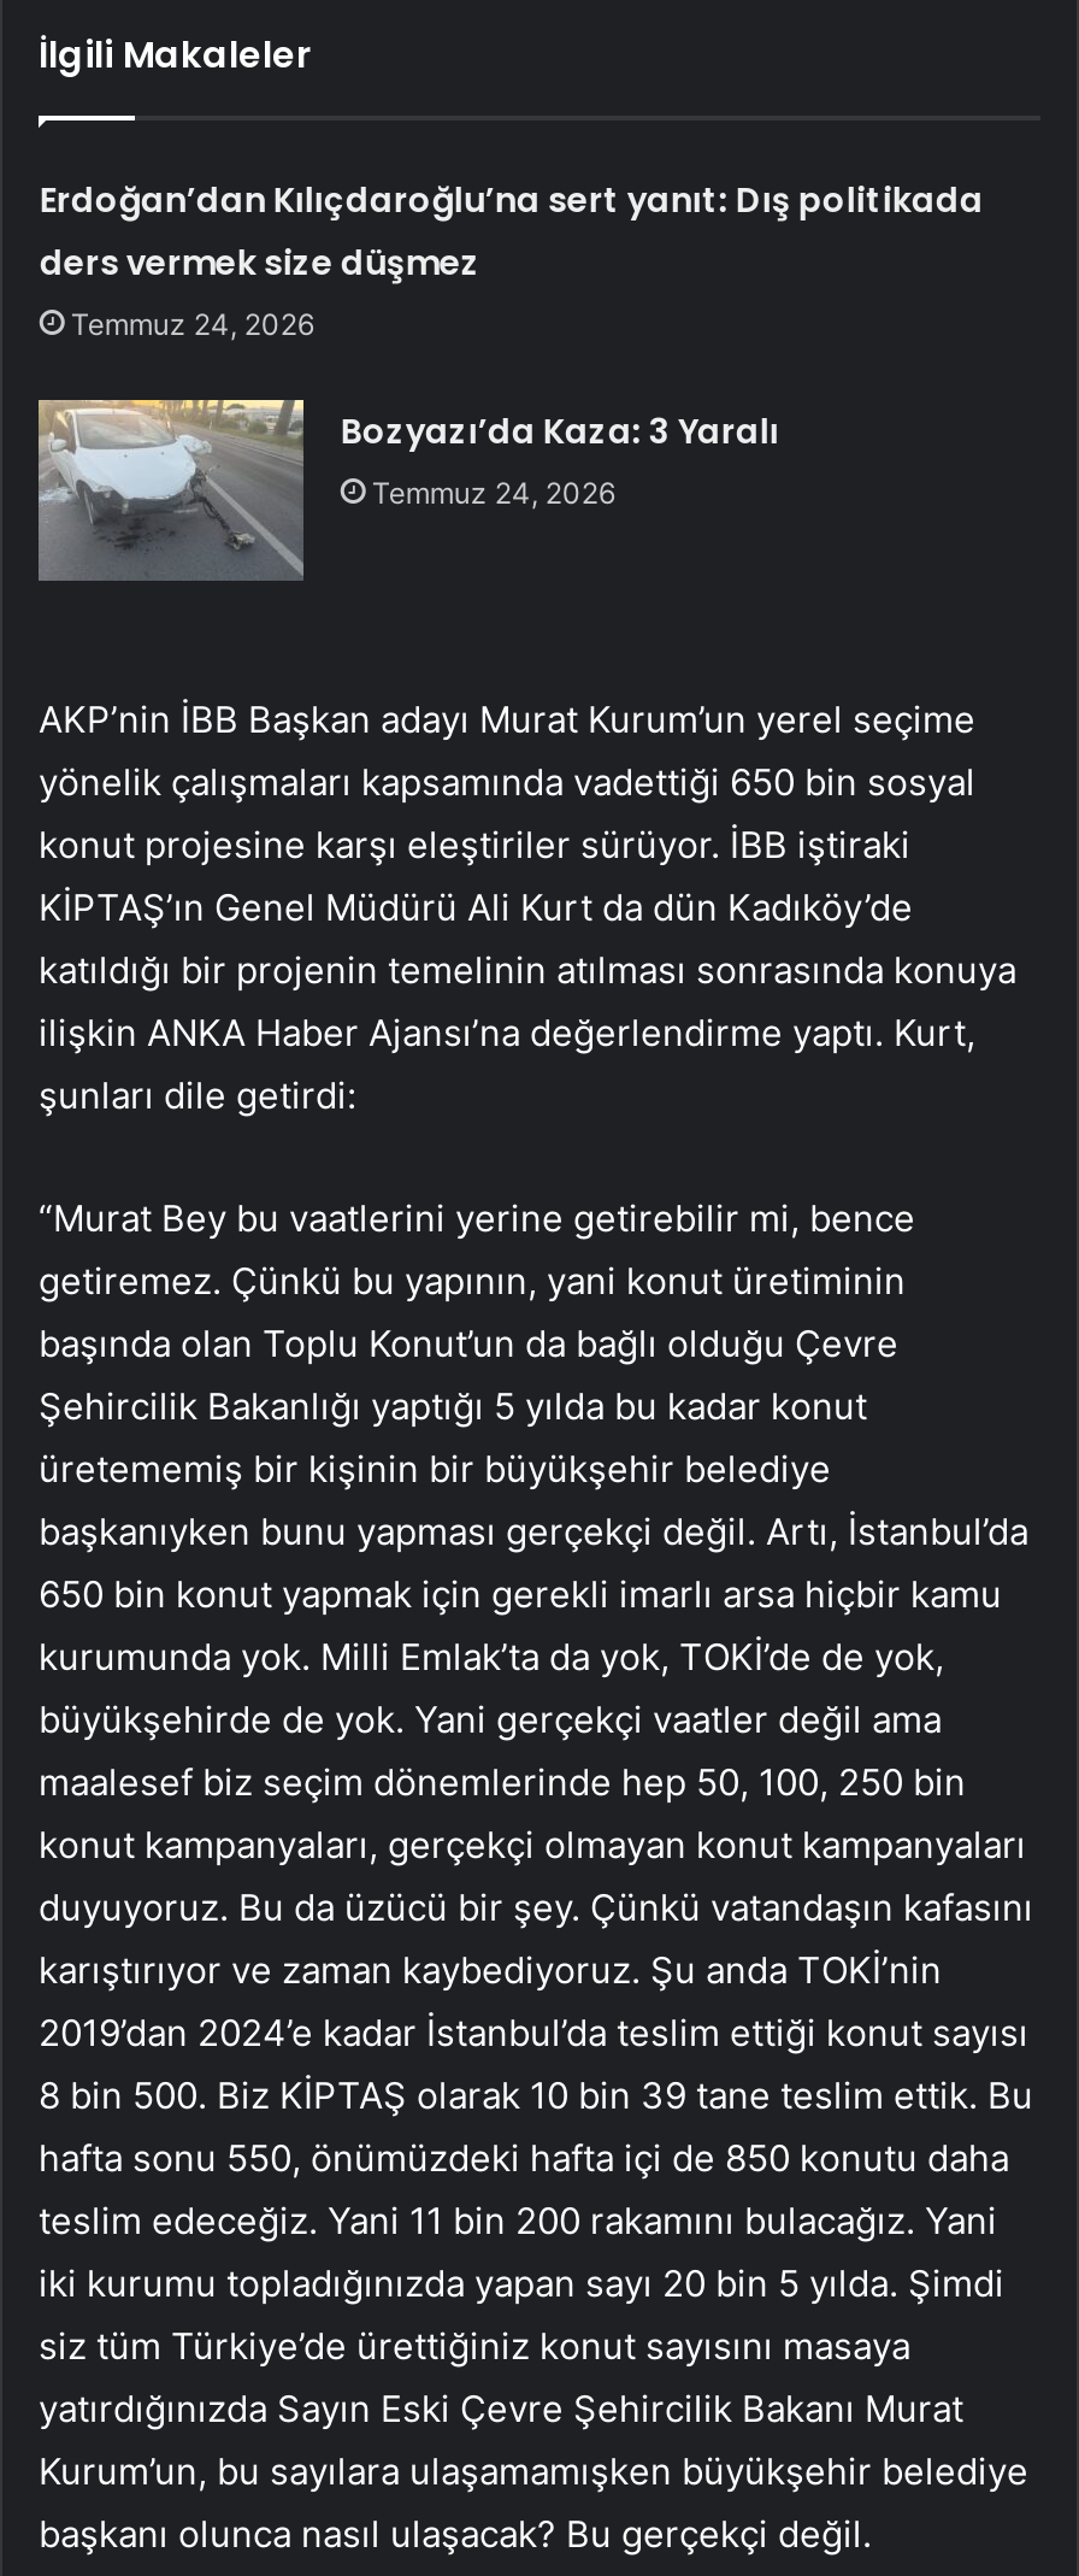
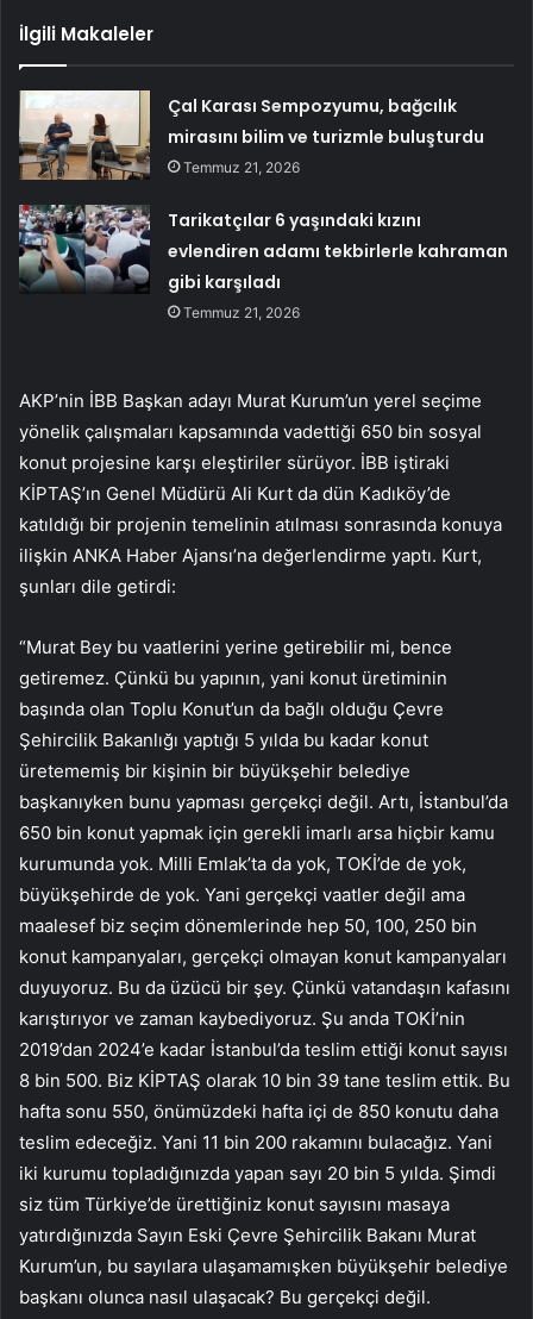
[39,176,983,342] Erdoğan’dan Kılıçdaroğlu’na sert yanıt: Dış politikada | ders vermek size düşmez | Temmuz 24, 2026 -> [168,94,485,176] Çal Karası Sempozyumu, bağcılık | mirasını bilim ve turizmle buluşturdu | Temmuz 21, 2026
[36,398,779,583] [image] | Bozyazı’da Kaza: 3 Yaralı | Temmuz 24, 2026 -> [19,208,508,322] [image] | Tarikatçılar 6 yaşındaki kızını | evlendiren adamı tekbirlerle kahraman | gibi karşıladı | Temmuz 21, 2026

